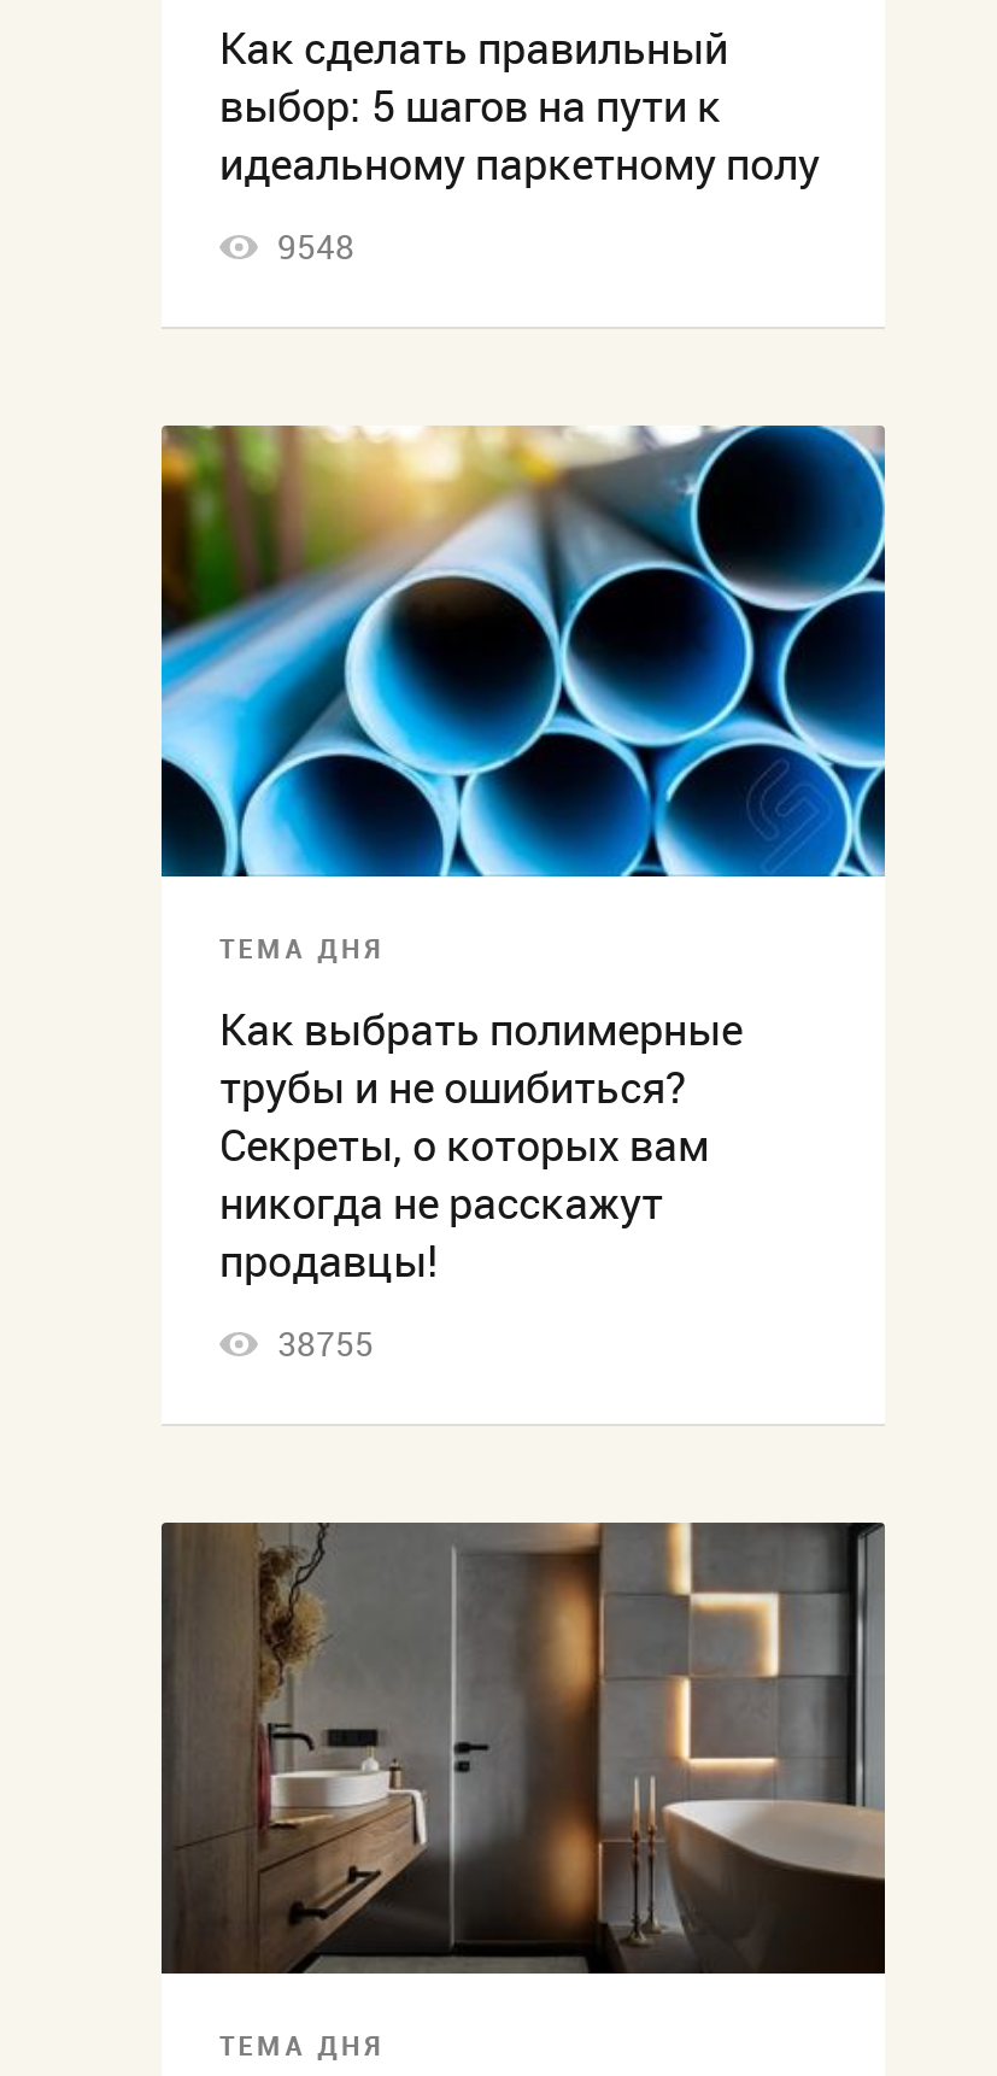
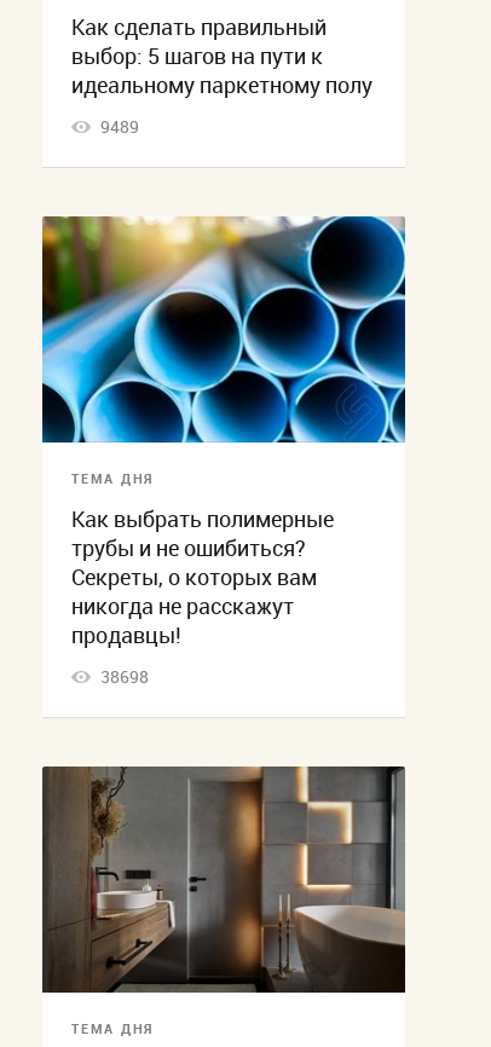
[277,228,354,266] 9548 -> [100,117,139,137] 9489
[277,1325,374,1364] 38755 -> [100,667,149,687] 38698

